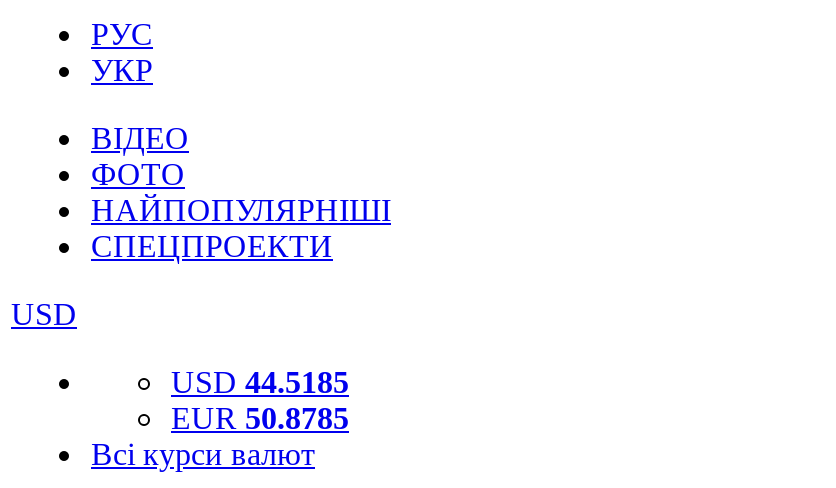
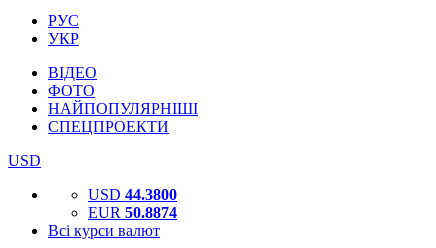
[171,365,349,399] USD 44.5185 -> [88,186,177,203] USD 44.3800
[171,401,349,435] EUR 50.8785 -> [88,204,177,221] EUR 50.8874

